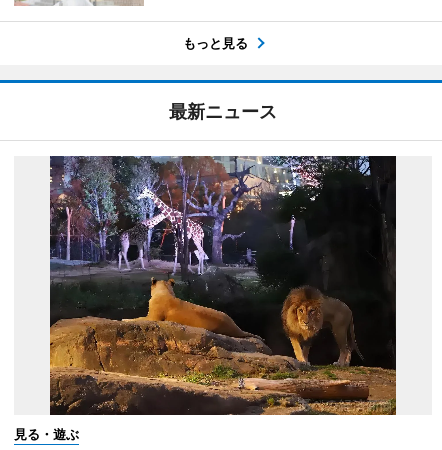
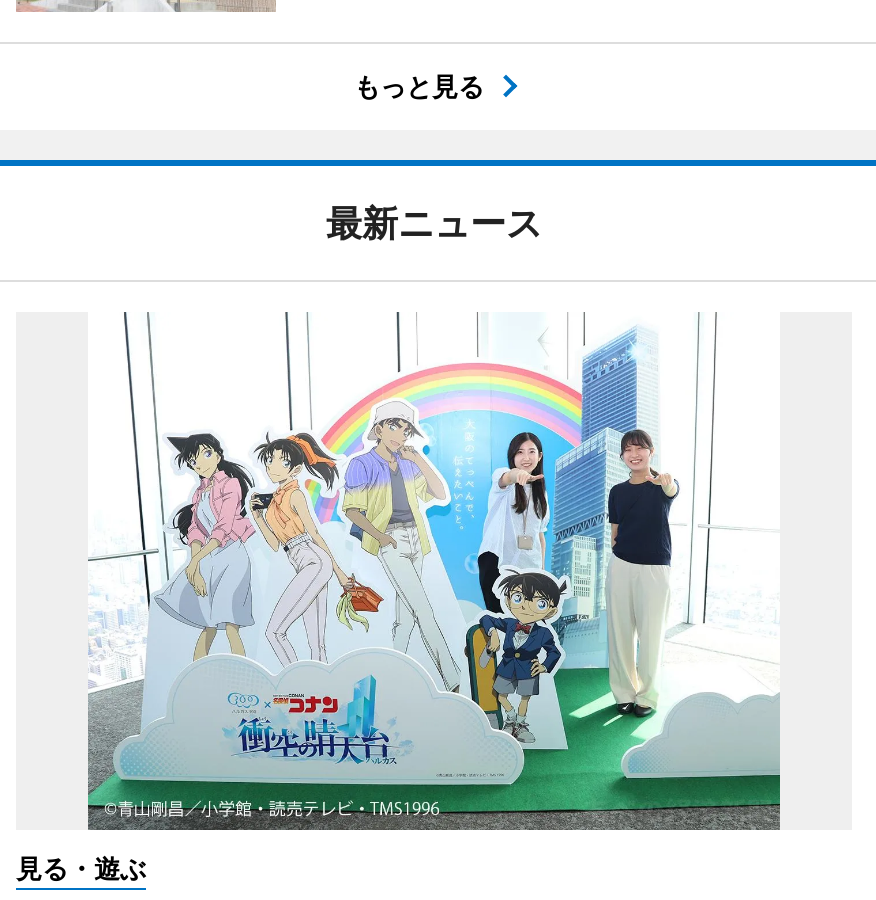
[49,155,397,416] [image] -> [86,312,782,832] [image]

